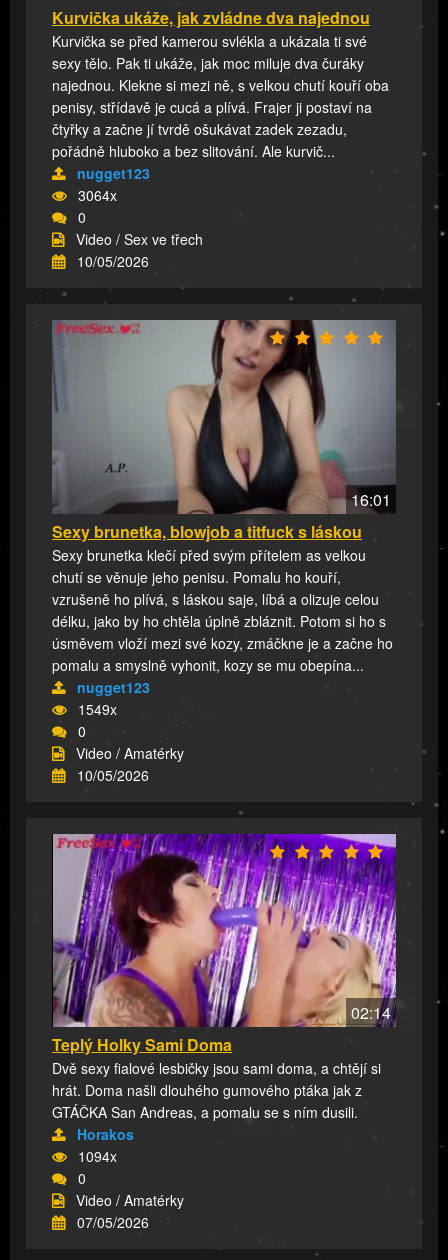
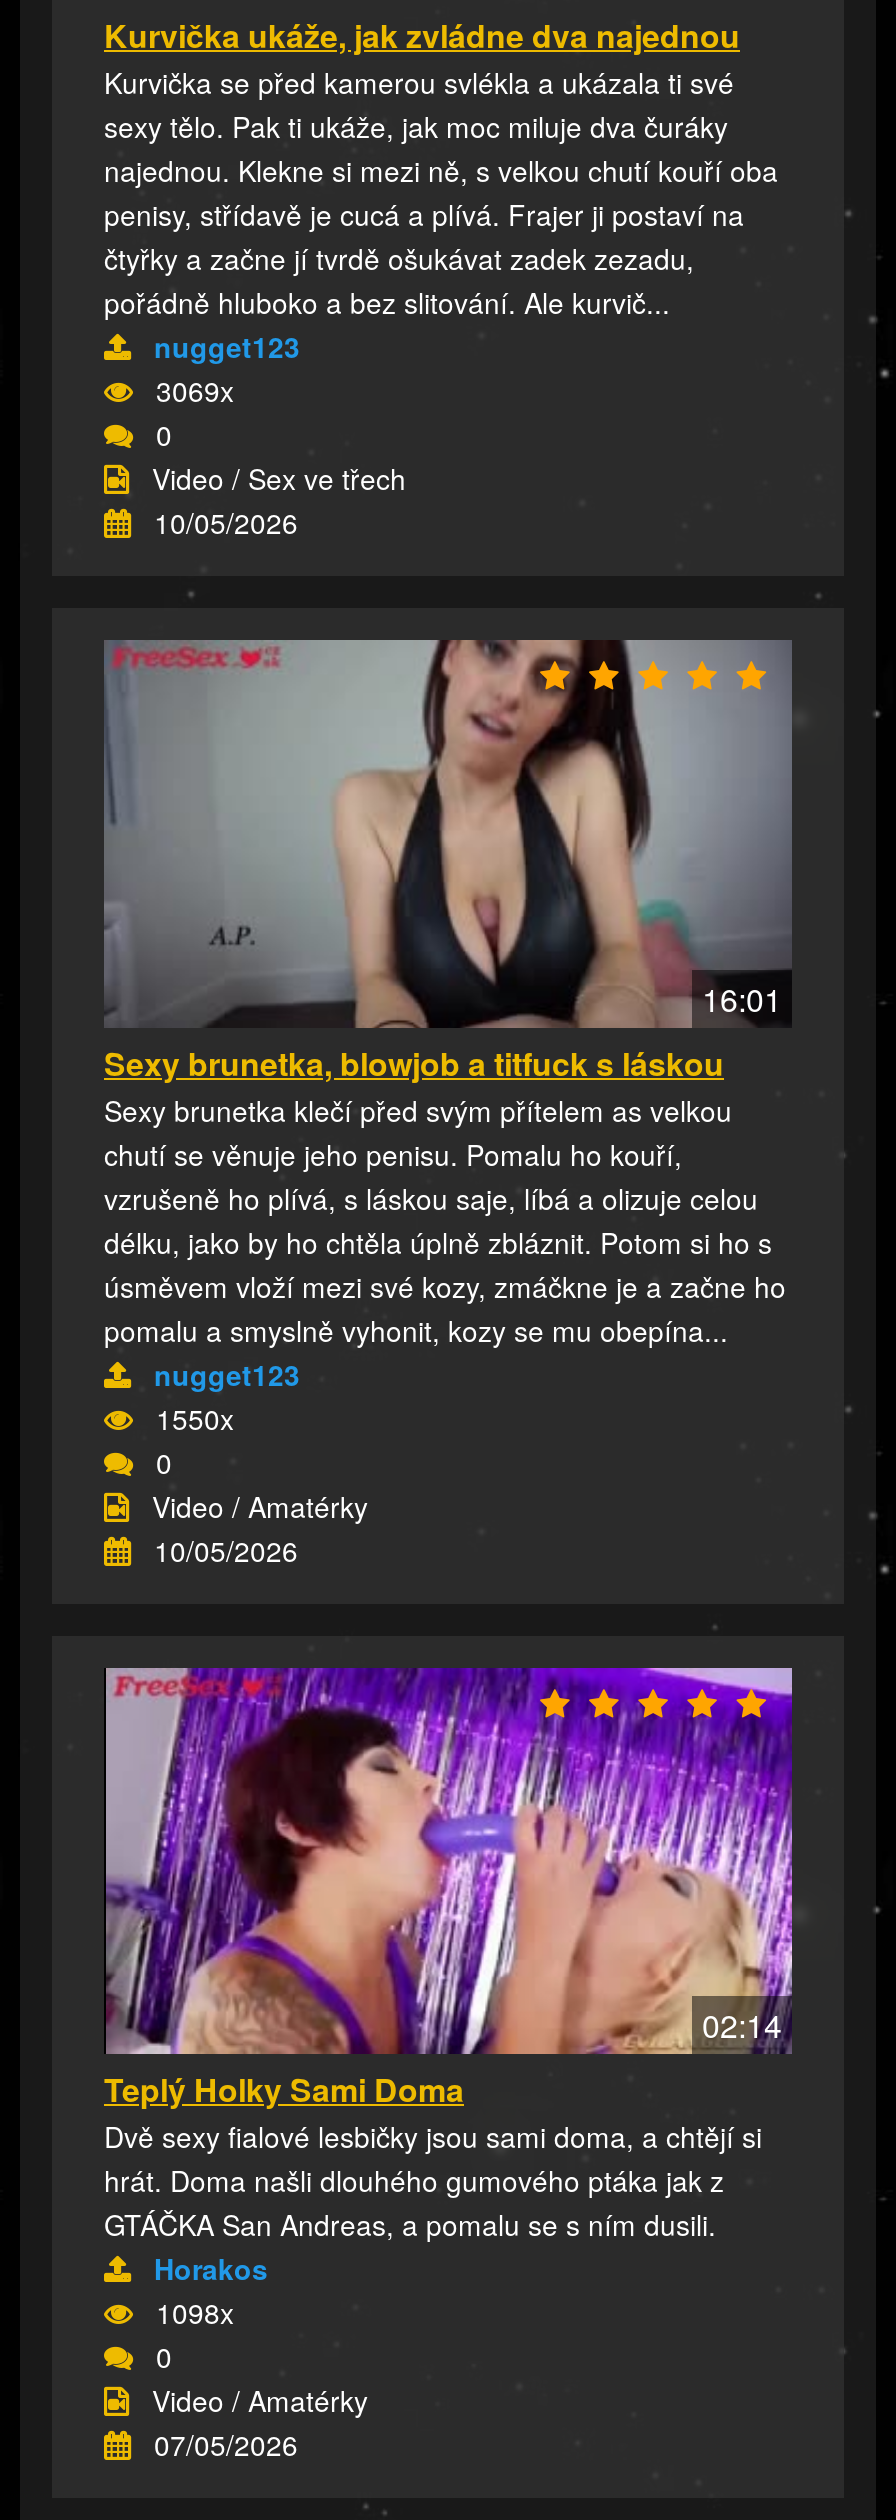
[78,185,117,205] 3064x -> [156,370,234,410] 3069x
[78,699,117,719] 1549x -> [156,1397,234,1437] 1550x
[78,1146,117,1166] 1094x -> [156,2292,234,2332] 1098x

